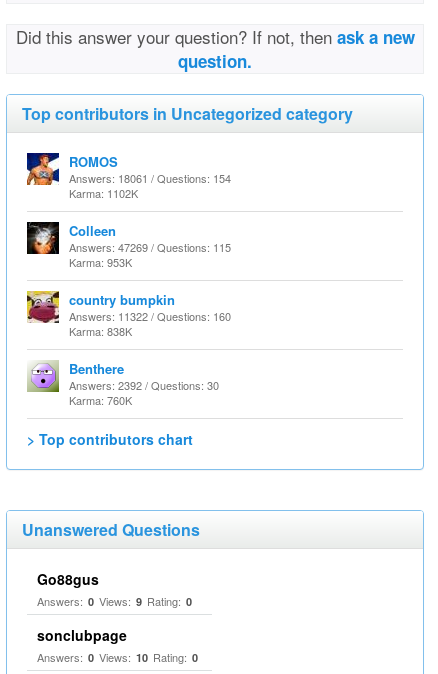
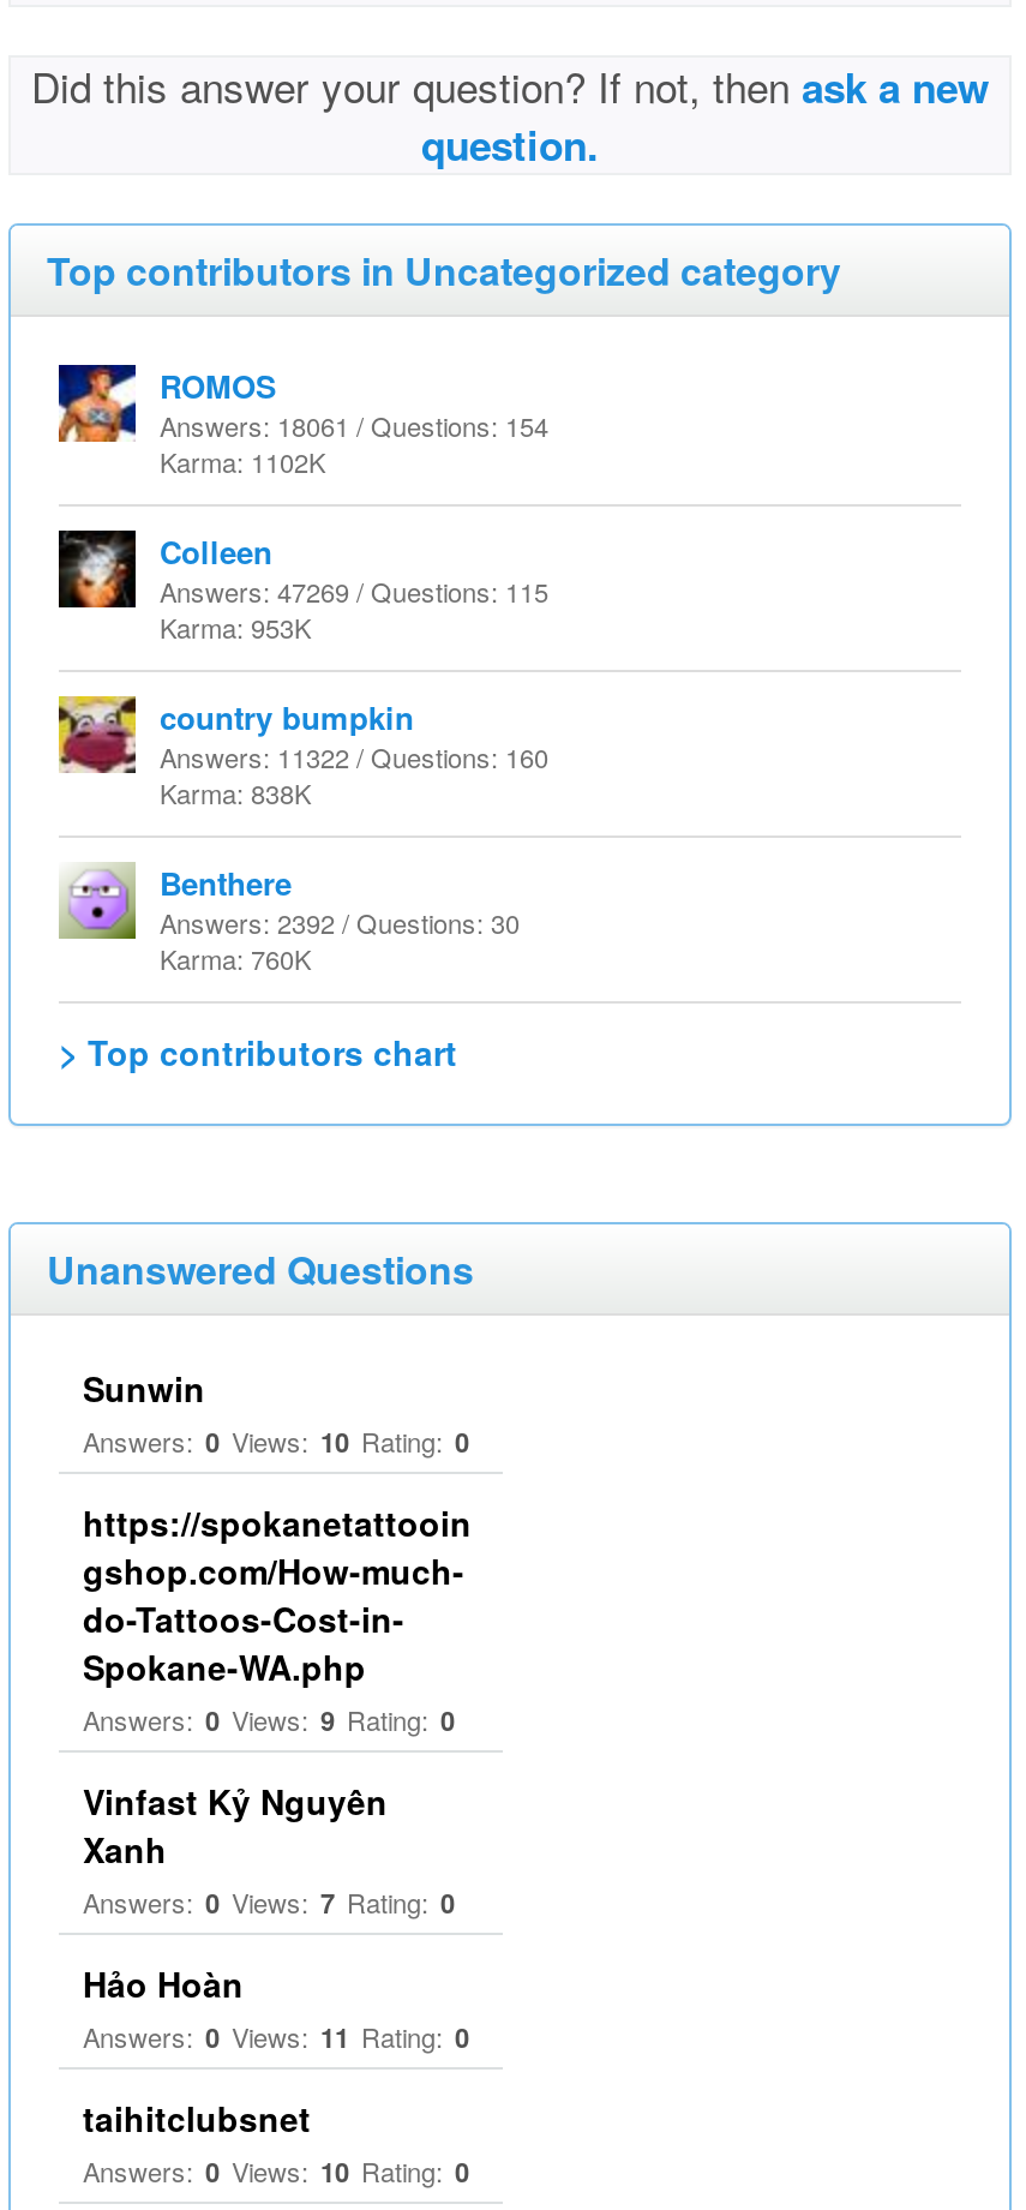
[37,569,99,589] Go88gus -> [83,1364,472,1690] Sunwin | Answers: 0 Views: 10 Rating: 0 | https://spokanetattooin | gshop.com/How-much- | do-Tattoos-Cost-in- | Spokane-WA.php
[37,625,127,645] sonclubpage -> [83,1777,469,2142] Vinfast Kỷ Nguyên | Xanh | Answers: 0 Views: 7 Rating: 0 | Hảo Hoàn | Answers: 0 Views: 11 Rating: 0 | taihitclubsnet

